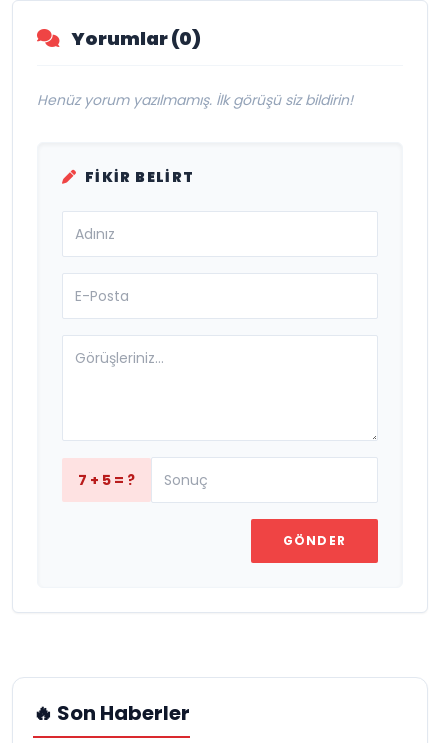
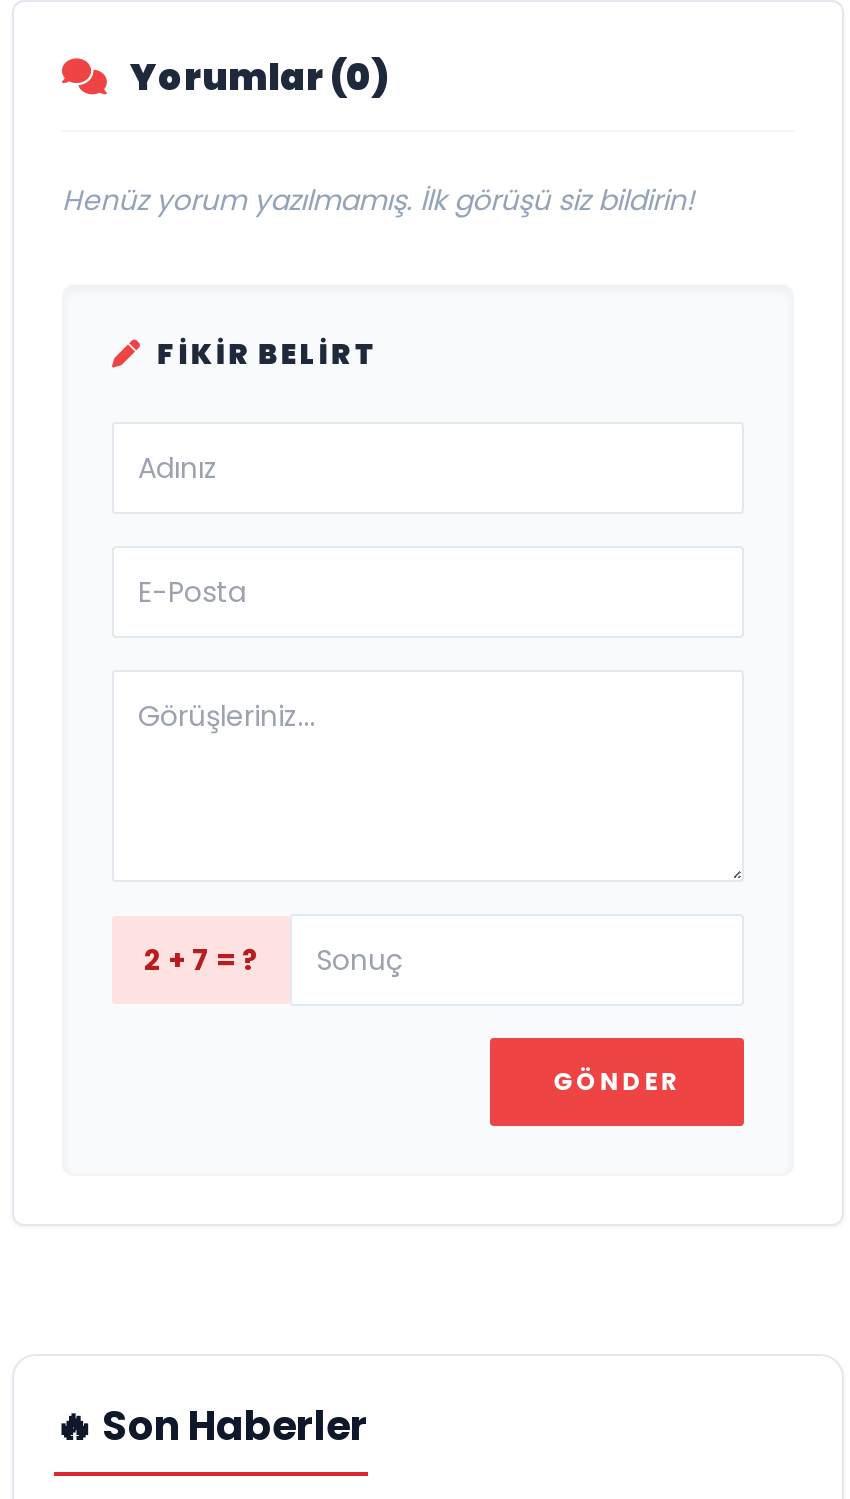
[78,470,135,490] 7 + 5 = ? -> [144,941,258,981] 2 + 7 = ?

